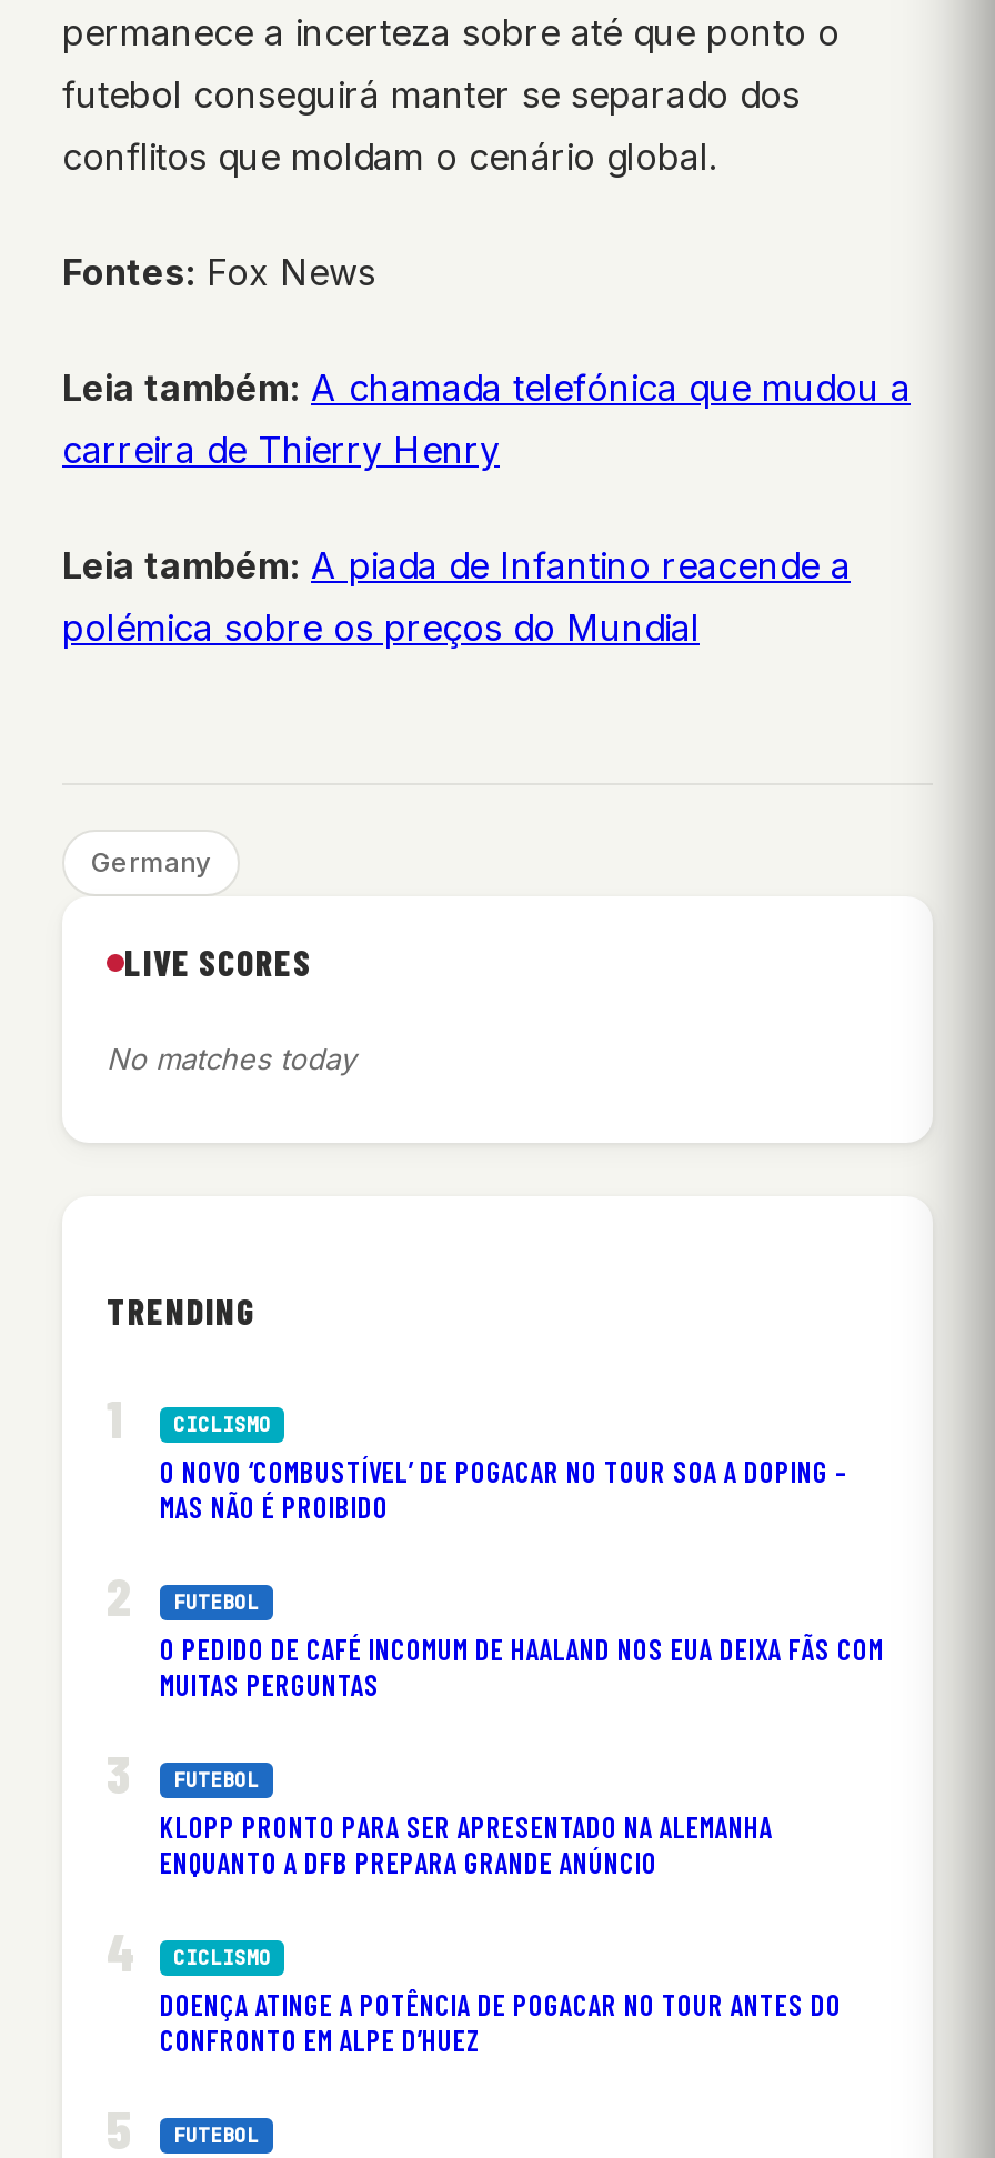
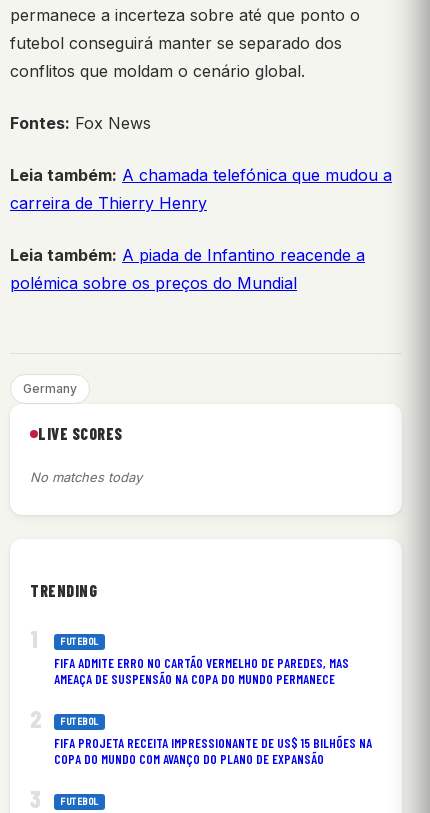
[160,1411,848,1524] CICLISMO | O NOVO ‘COMBUSTÍVEL’ DE POGACAR NO TOUR SOA A DOPING – | MAS NÃO É PROIBIDO -> none
[160,1631,884,1702] O PEDIDO DE CAFÉ INCOMUM DE HAALAND NOS EUA DEIXA FÃS COM | MUITAS PERGUNTAS -> [54,655,349,687] FIFA ADMITE ERRO NO CARTÃO VERMELHO DE PAREDES, MAS | AMEAÇA DE SUSPENSÃO NA COPA DO MUNDO PERMANECE
[160,1809,842,2057] KLOPP PRONTO PARA SER APRESENTADO NA ALEMANHA | ENQUANTO A DFB PREPARA GRANDE ANÚNCIO | CICLISMO | DOENÇA ATINGE A POTÊNCIA DE POGACAR NO TOUR ANTES DO | CONFRONTO EM ALPE D’HUEZ -> [54,735,372,767] FIFA PROJETA RECEITA IMPRESSIONANTE DE US$ 15 BILHÕES NA | COPA DO MUNDO COM AVANÇO DO PLANO DE EXPANSÃO

